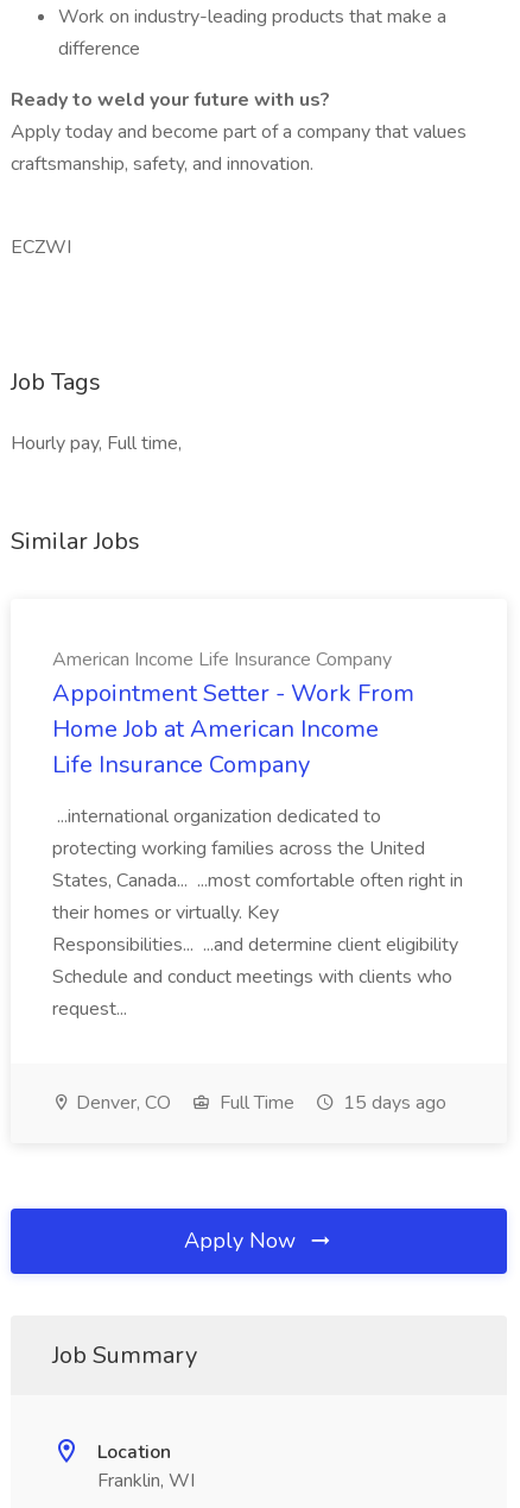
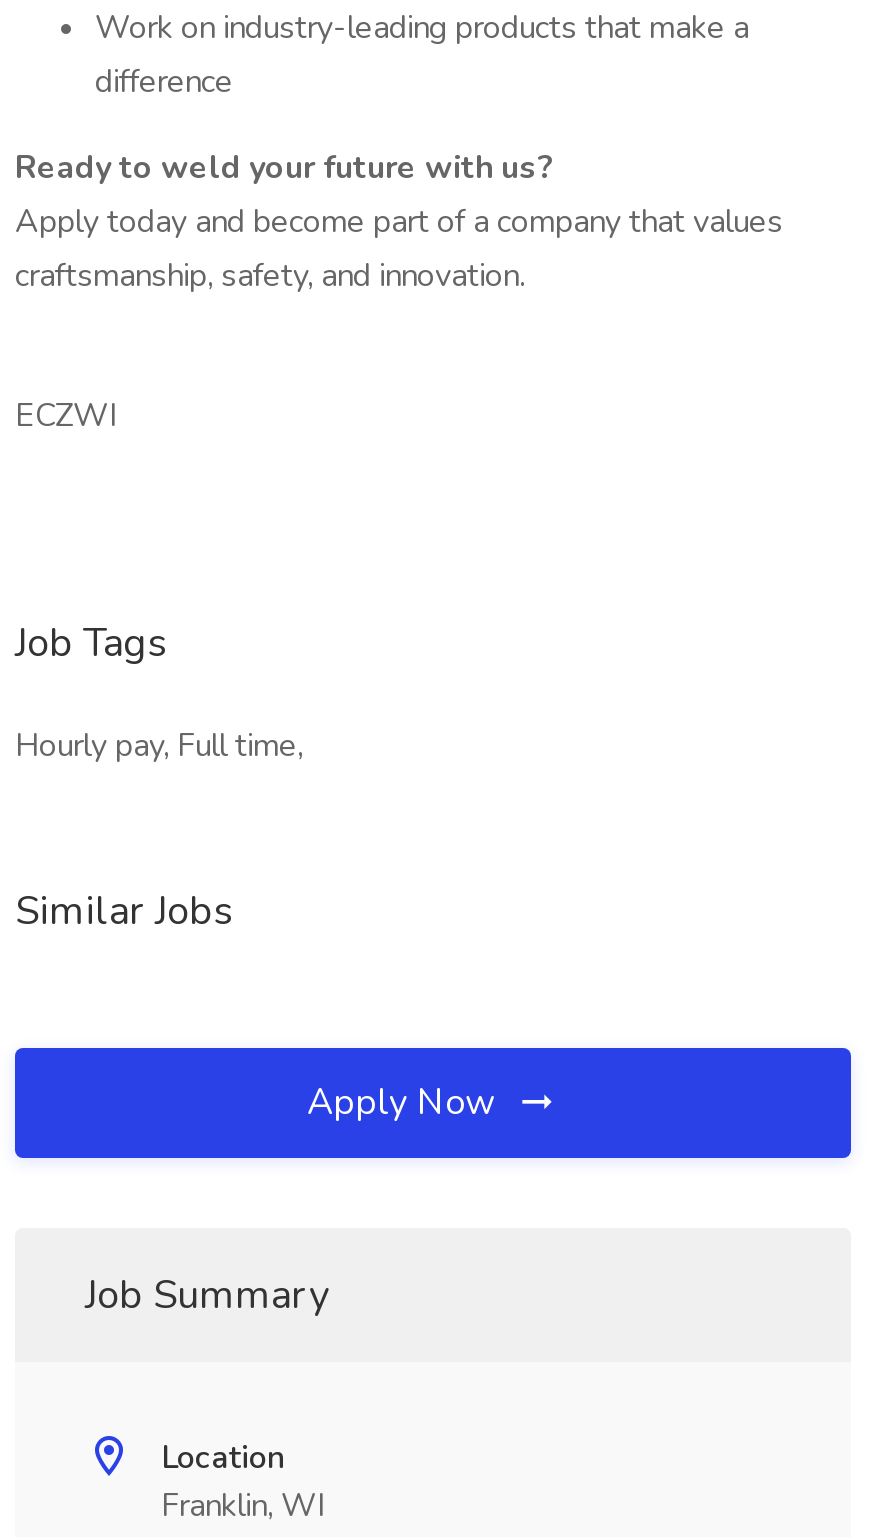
[52,646,463,1022] American Income Life Insurance Company | Appointment Setter - Work From | Home Job at American Income | Life Insurance Company | ...international organization dedicated to | protecting working families across the United | States, Canada... ...most comfortable often right in | their homes or virtually. Key | Responsibilities... ...and determine client eligibility | Schedule and conduct meetings with clients who | request... -> none
[71,1090,446,1116] Denver, CO | Full Time | 15 days ago -> none

